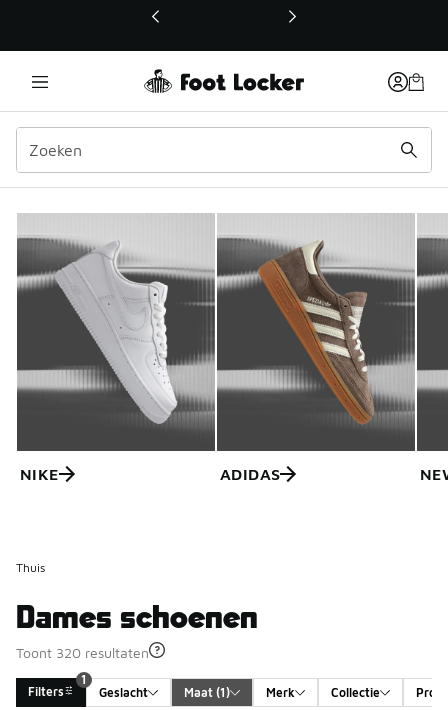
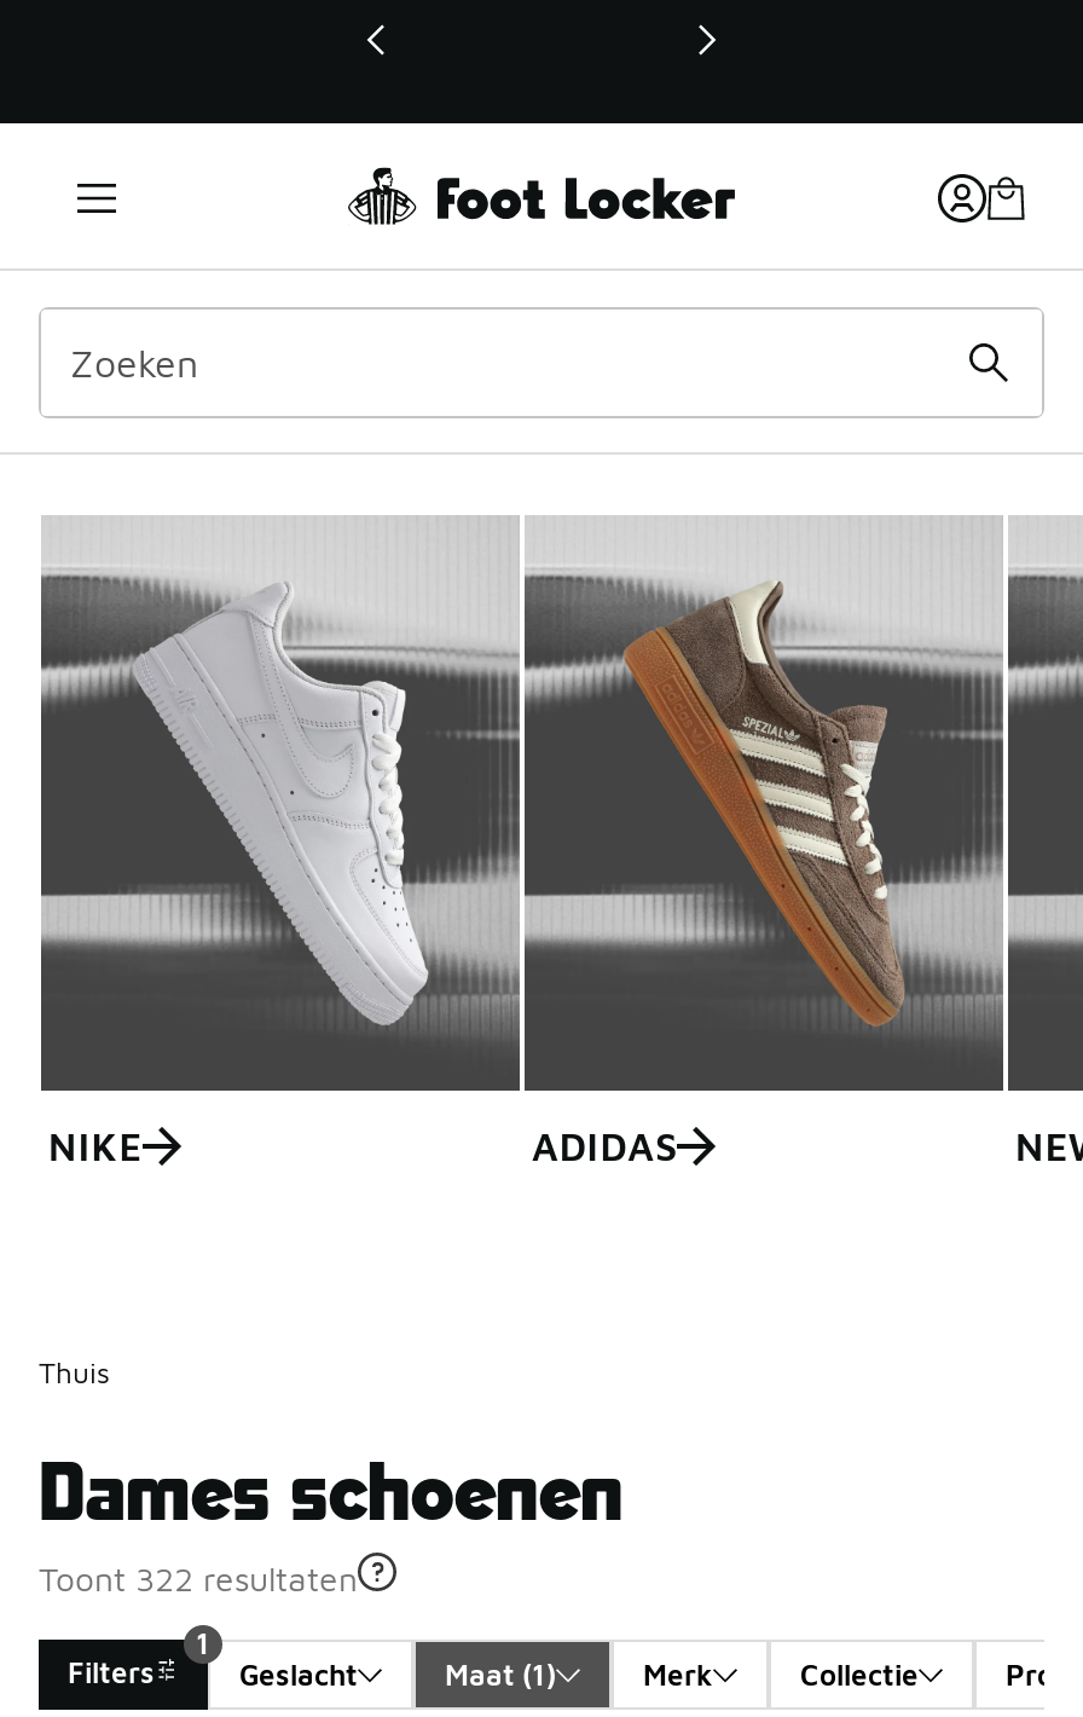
[16,644,149,661] Toont 320 resultaten -> [39,1557,358,1599] Toont 322 resultaten

